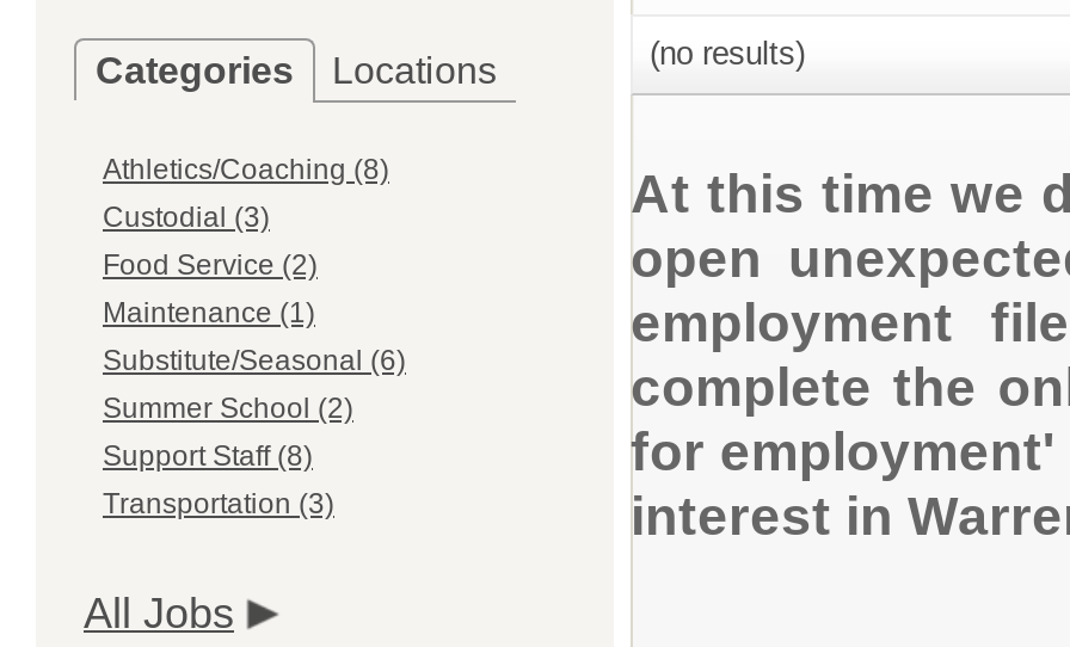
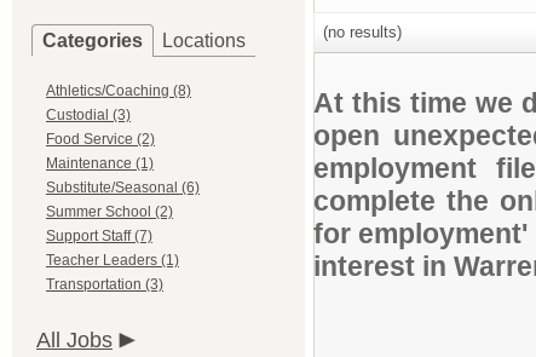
[103,439,313,473] Support Staff (8) -> [46,228,179,269] Support Staff (7) | Teacher Leaders (1)

